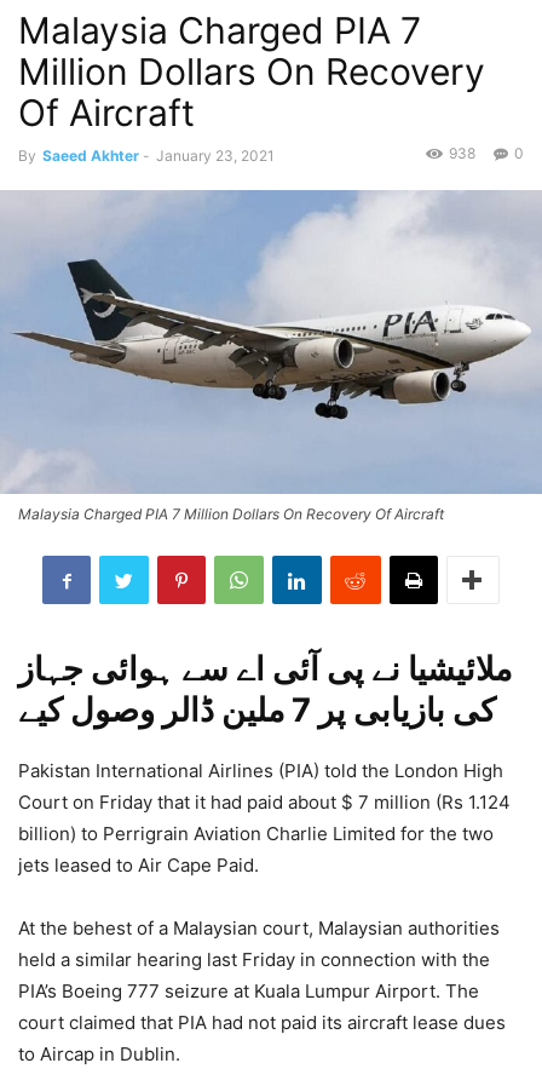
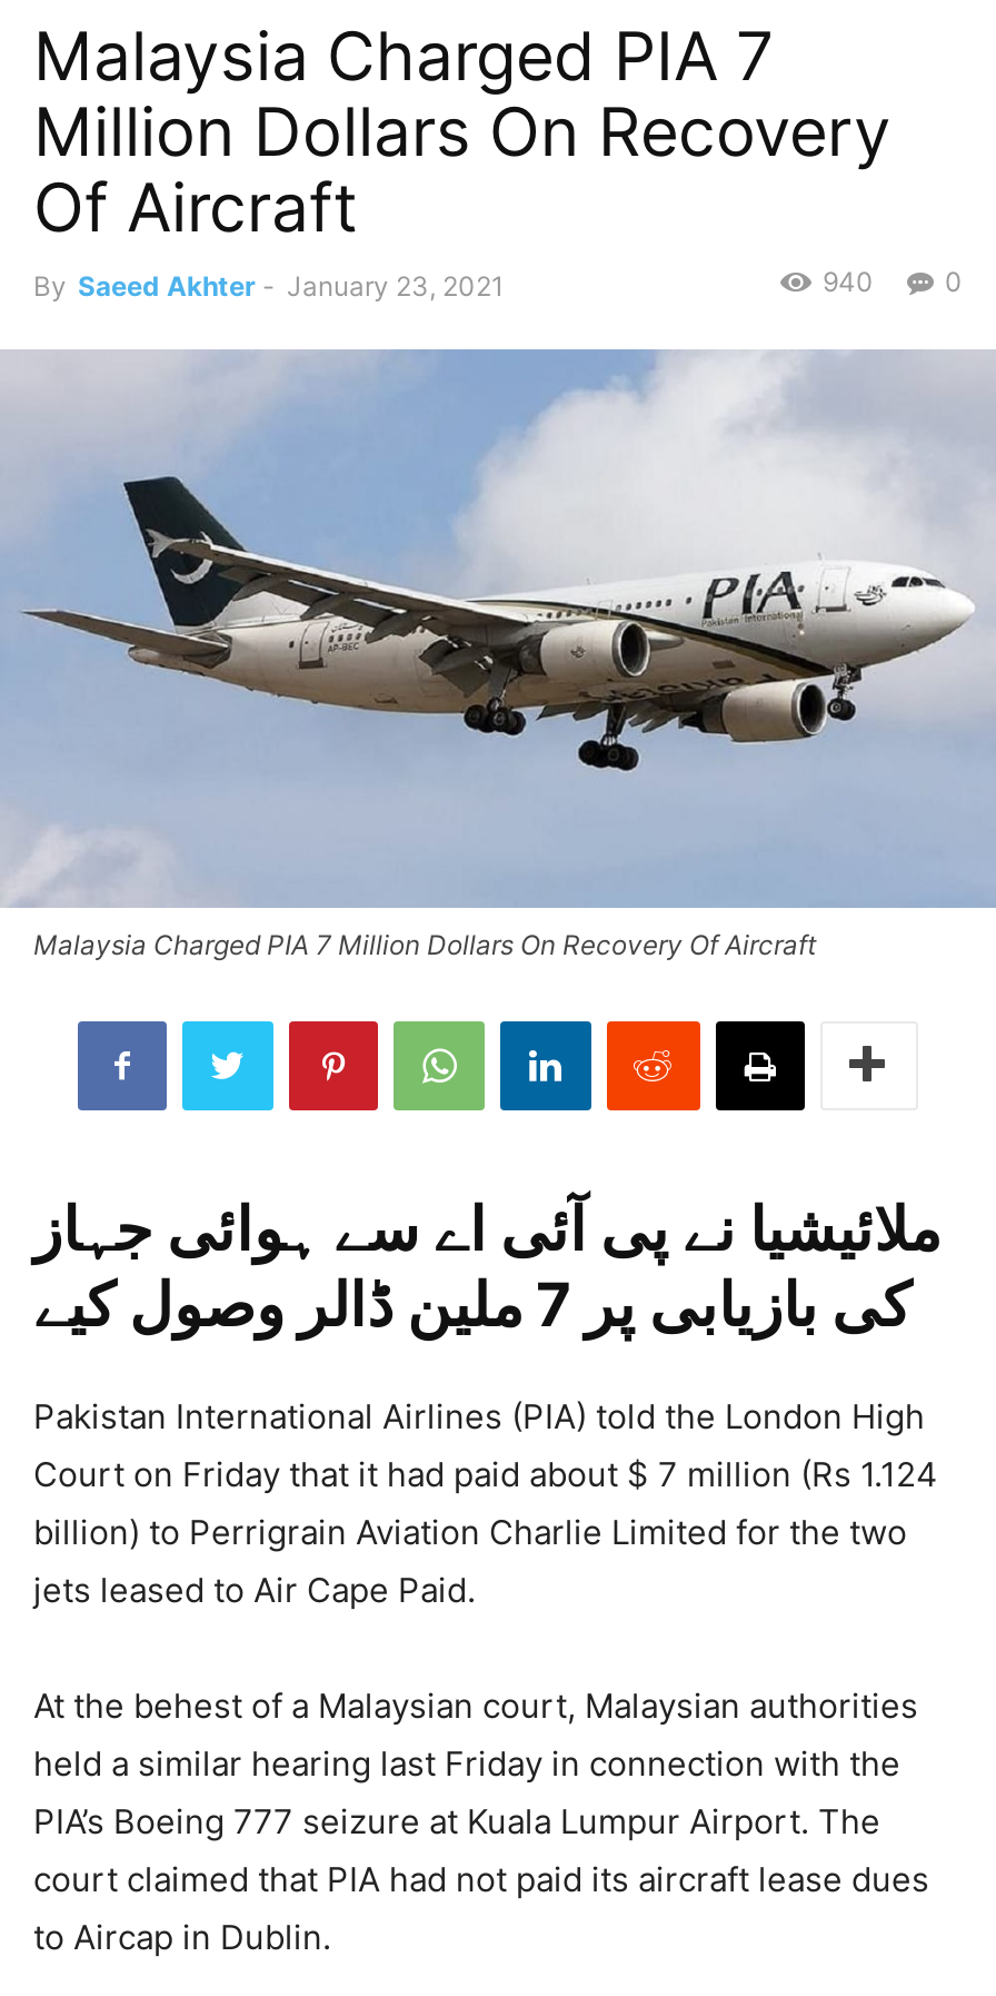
[449,144,475,162] 938 -> [823,265,874,298] 940

